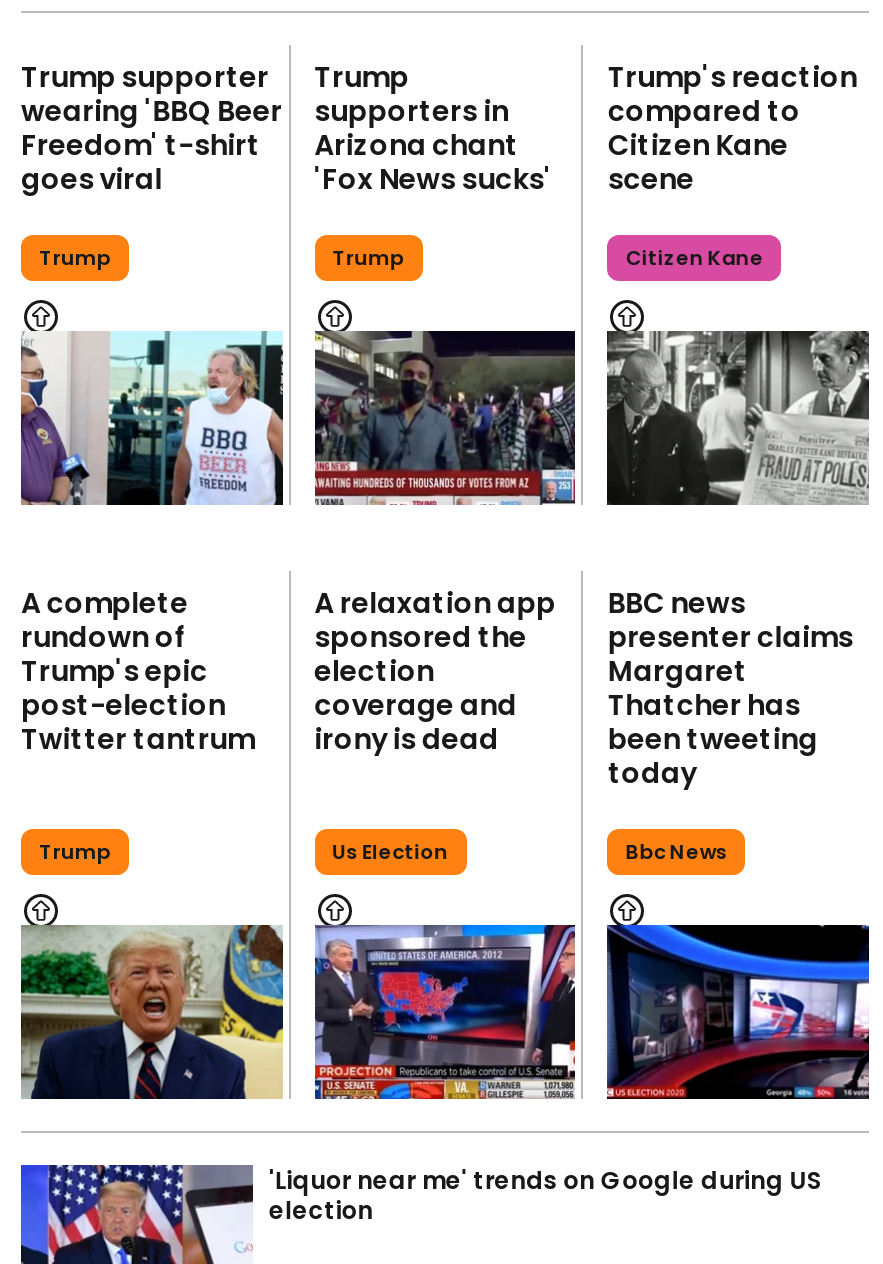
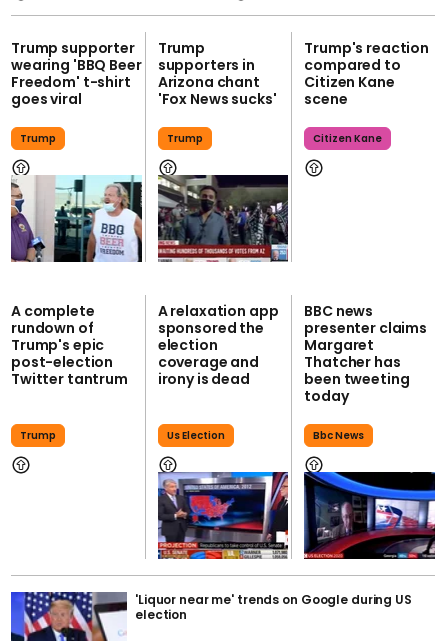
[605,328,871,508] [image] -> none
[19,922,285,1102] [image] -> none

